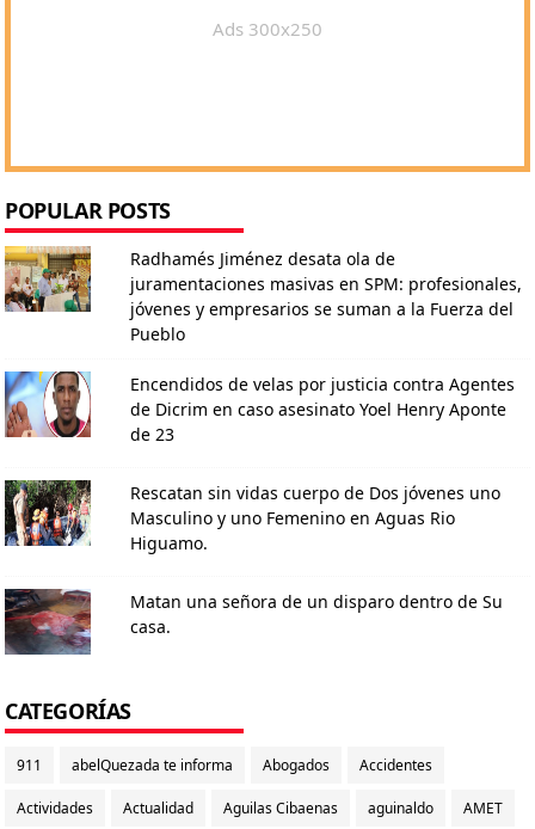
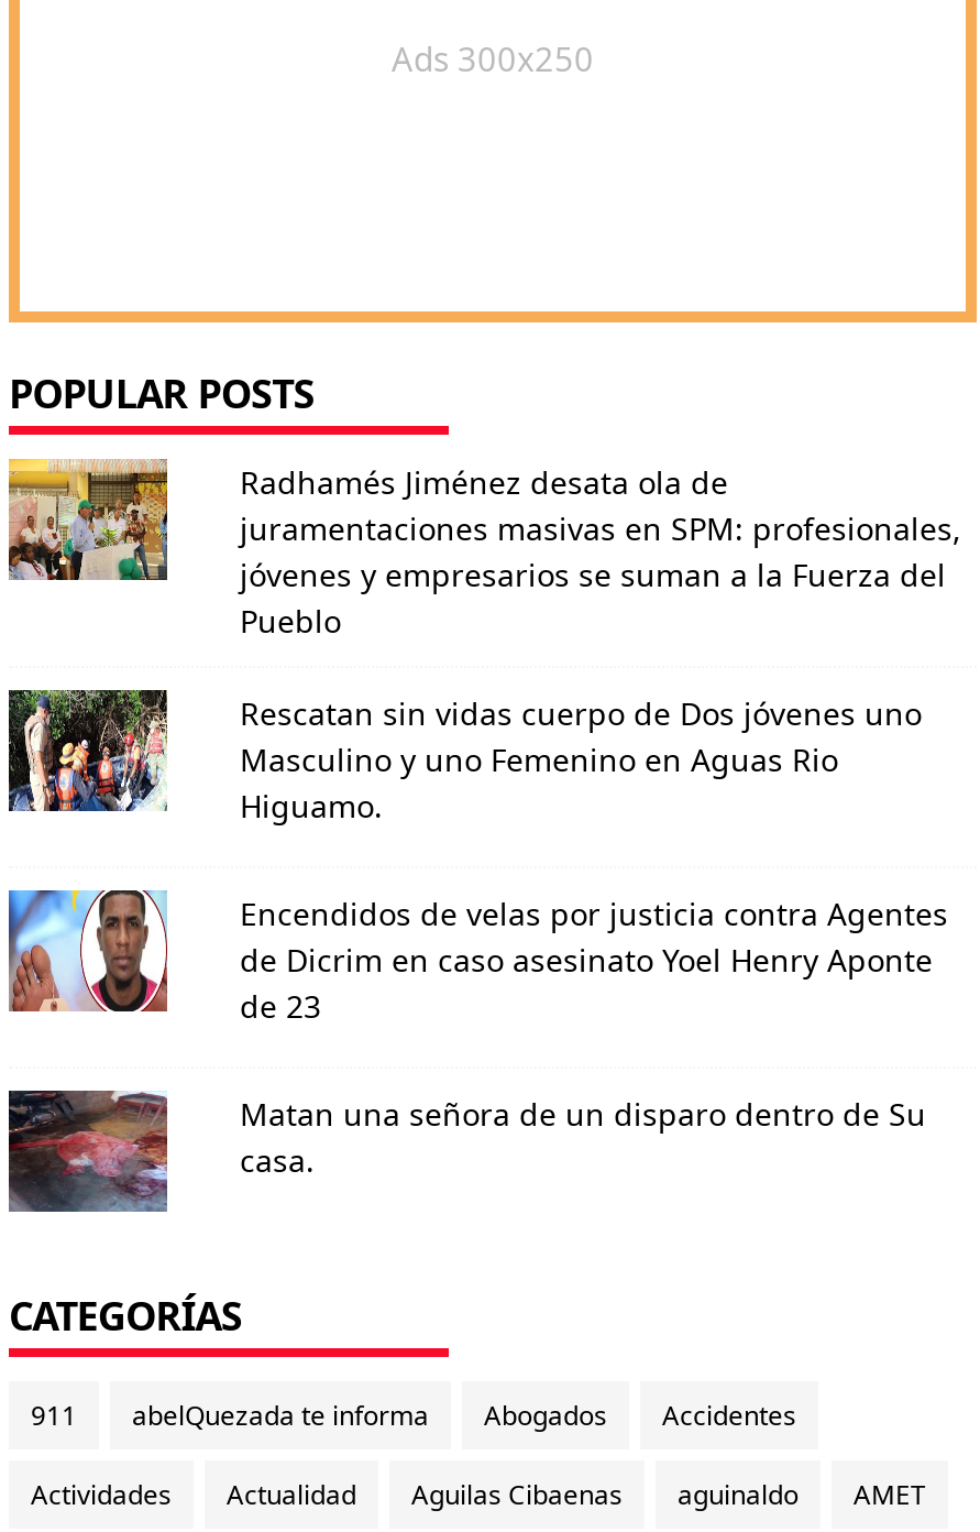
moved [0,369,515,445] -> [0,886,948,1026]: [image] | Encendidos de velas por justicia contra Agentes | de Dicrim en caso asesinato Yoel Henry Aponte | de 23
moved [5,479,500,554] -> [7,688,922,826]: [image] | Rescatan sin vidas cuerpo de Dos jóvenes uno | Masculino y uno Femenino en Aguas Rio | Higuamo.

